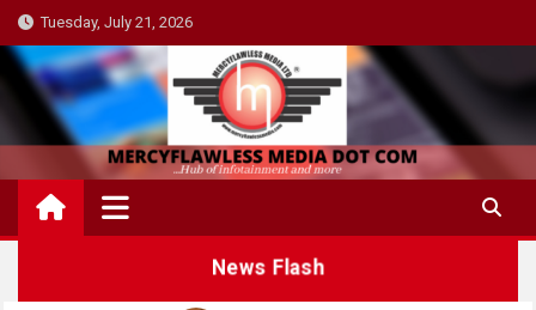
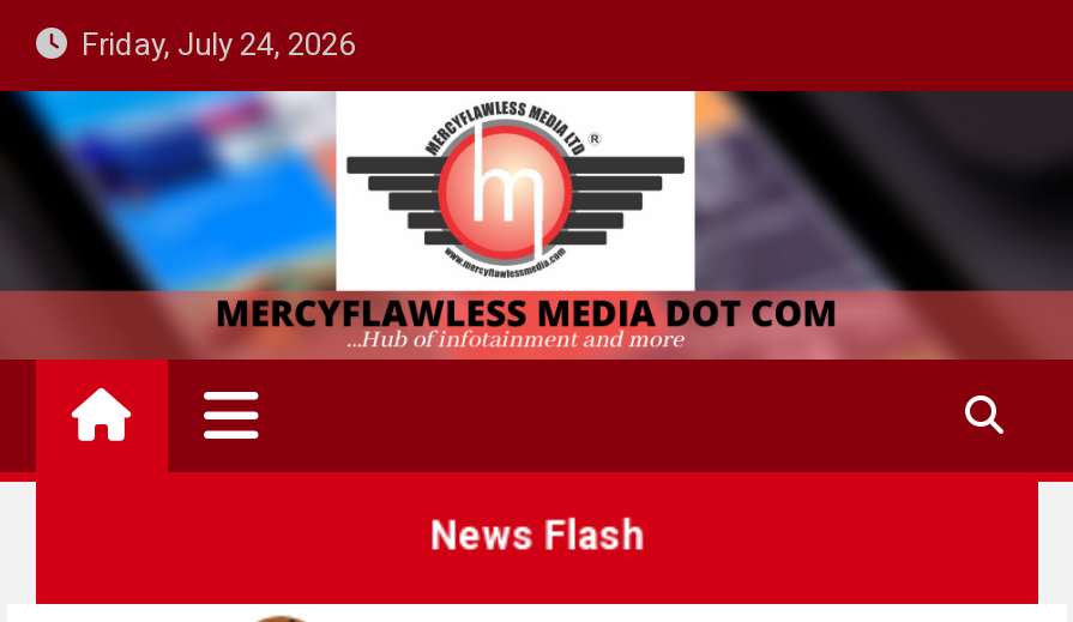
[33,13,193,31] Tuesday, July 21, 2026 -> [67,26,355,62] Friday, July 24, 2026

